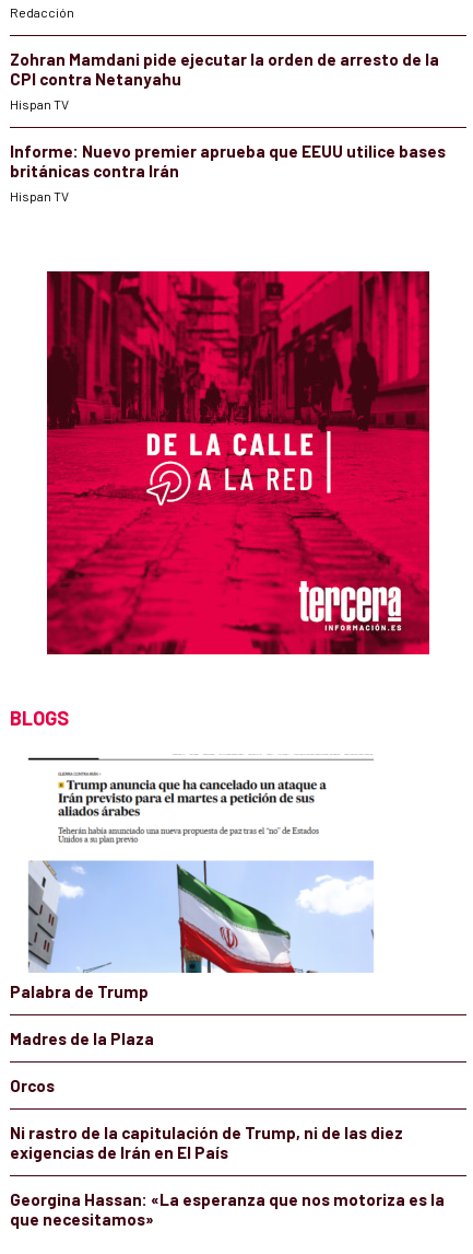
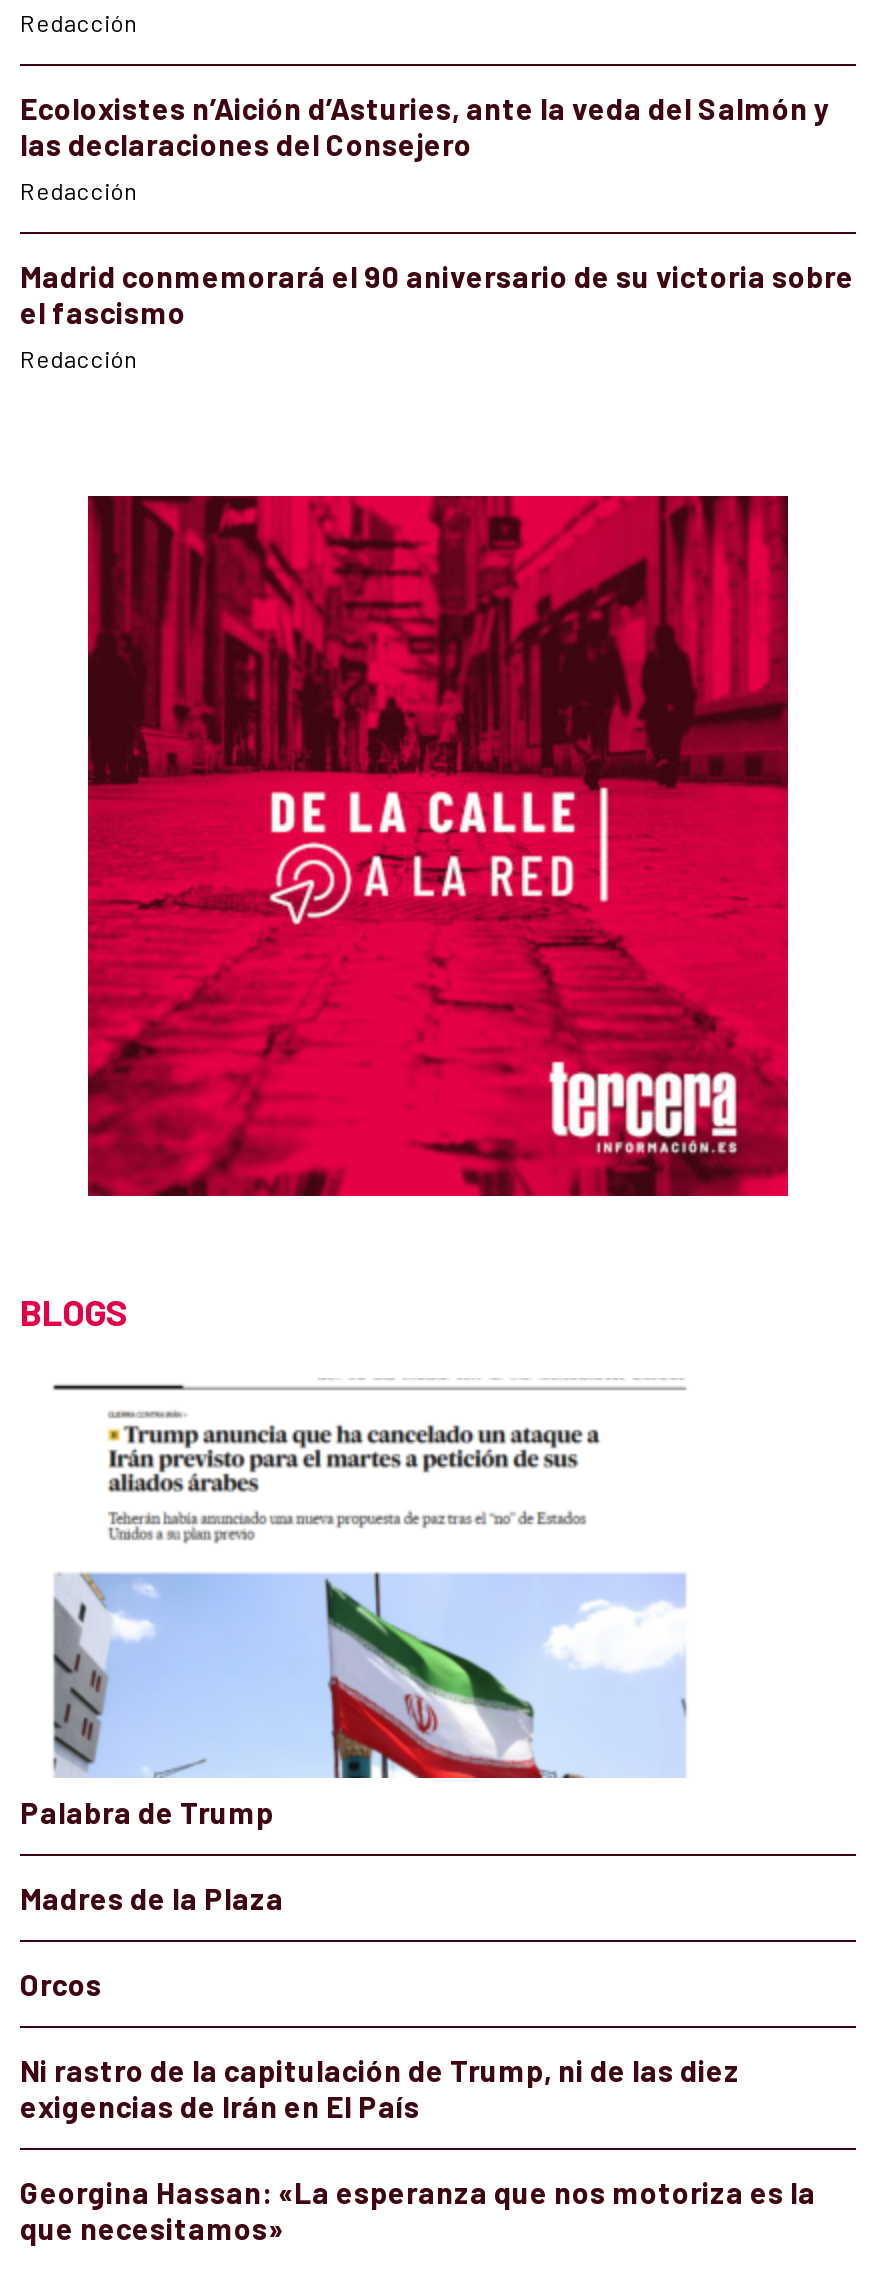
[10,49,439,111] Zohran Mamdani pide ejecutar la orden de arresto de la | CPI contra Netanyahu | Hispan TV -> [20,90,830,204] Ecoloxistes n’Aición d’Asturies, ante la veda del Salmón y | las declaraciones del Consejero | Redacción
[10,141,446,203] Informe: Nuevo premier aprueba que EEUU utilice bases | británicas contra Irán | Hispan TV -> [20,258,854,372] Madrid conmemorará el 90 aniversario de su victoria sobre | el fascismo | Redacción

